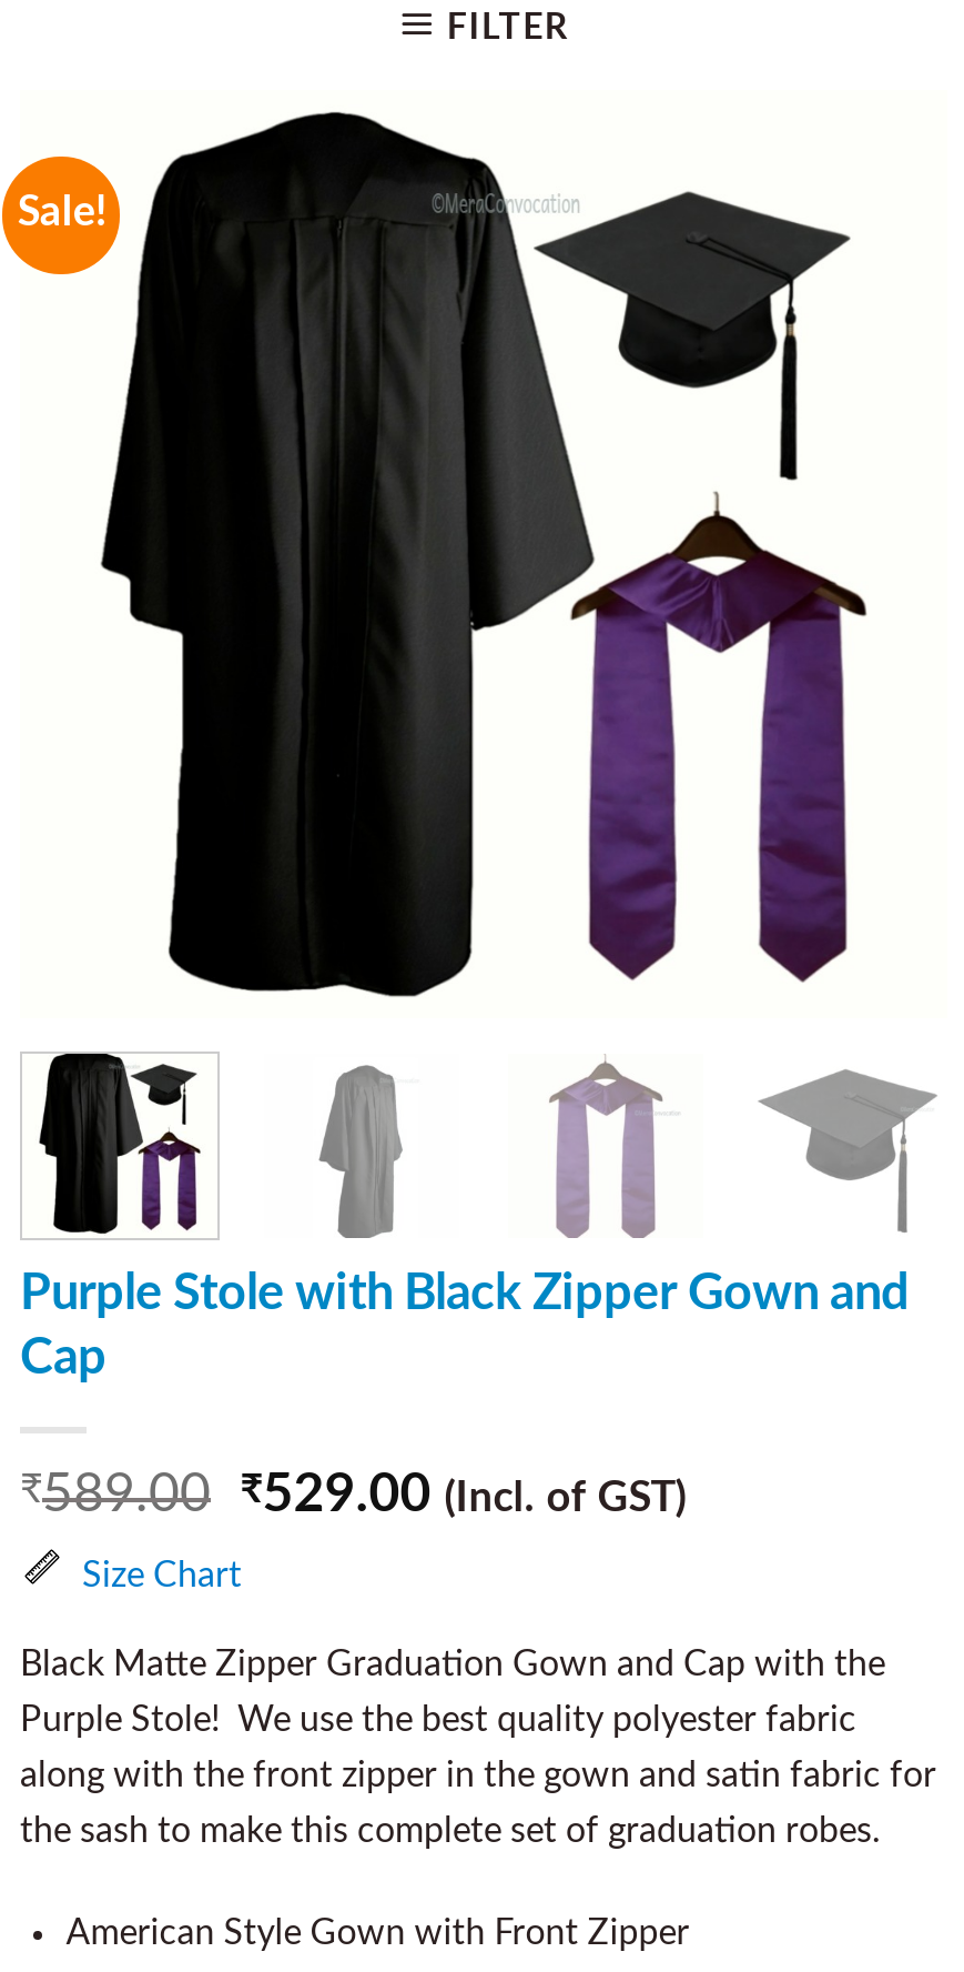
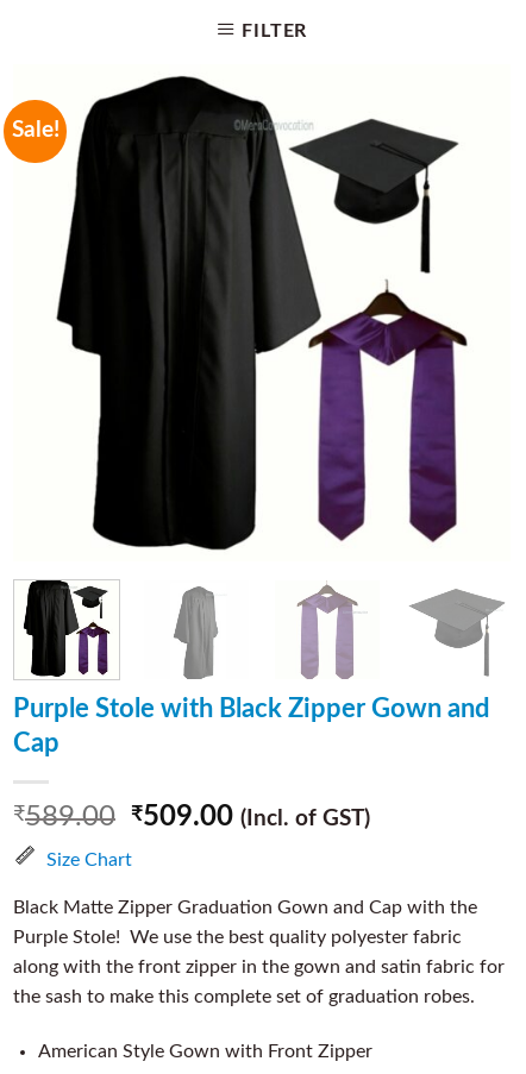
[240,1469,686,1522] ₹529.00 (Incl. of GST) -> [131,803,370,831] ₹509.00 (Incl. of GST)

